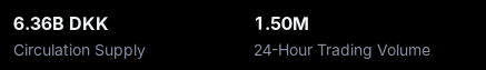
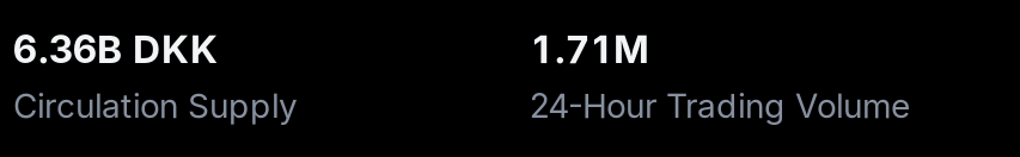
[254,12,309,34] 1.50M -> [530,25,649,73] 1.71M

